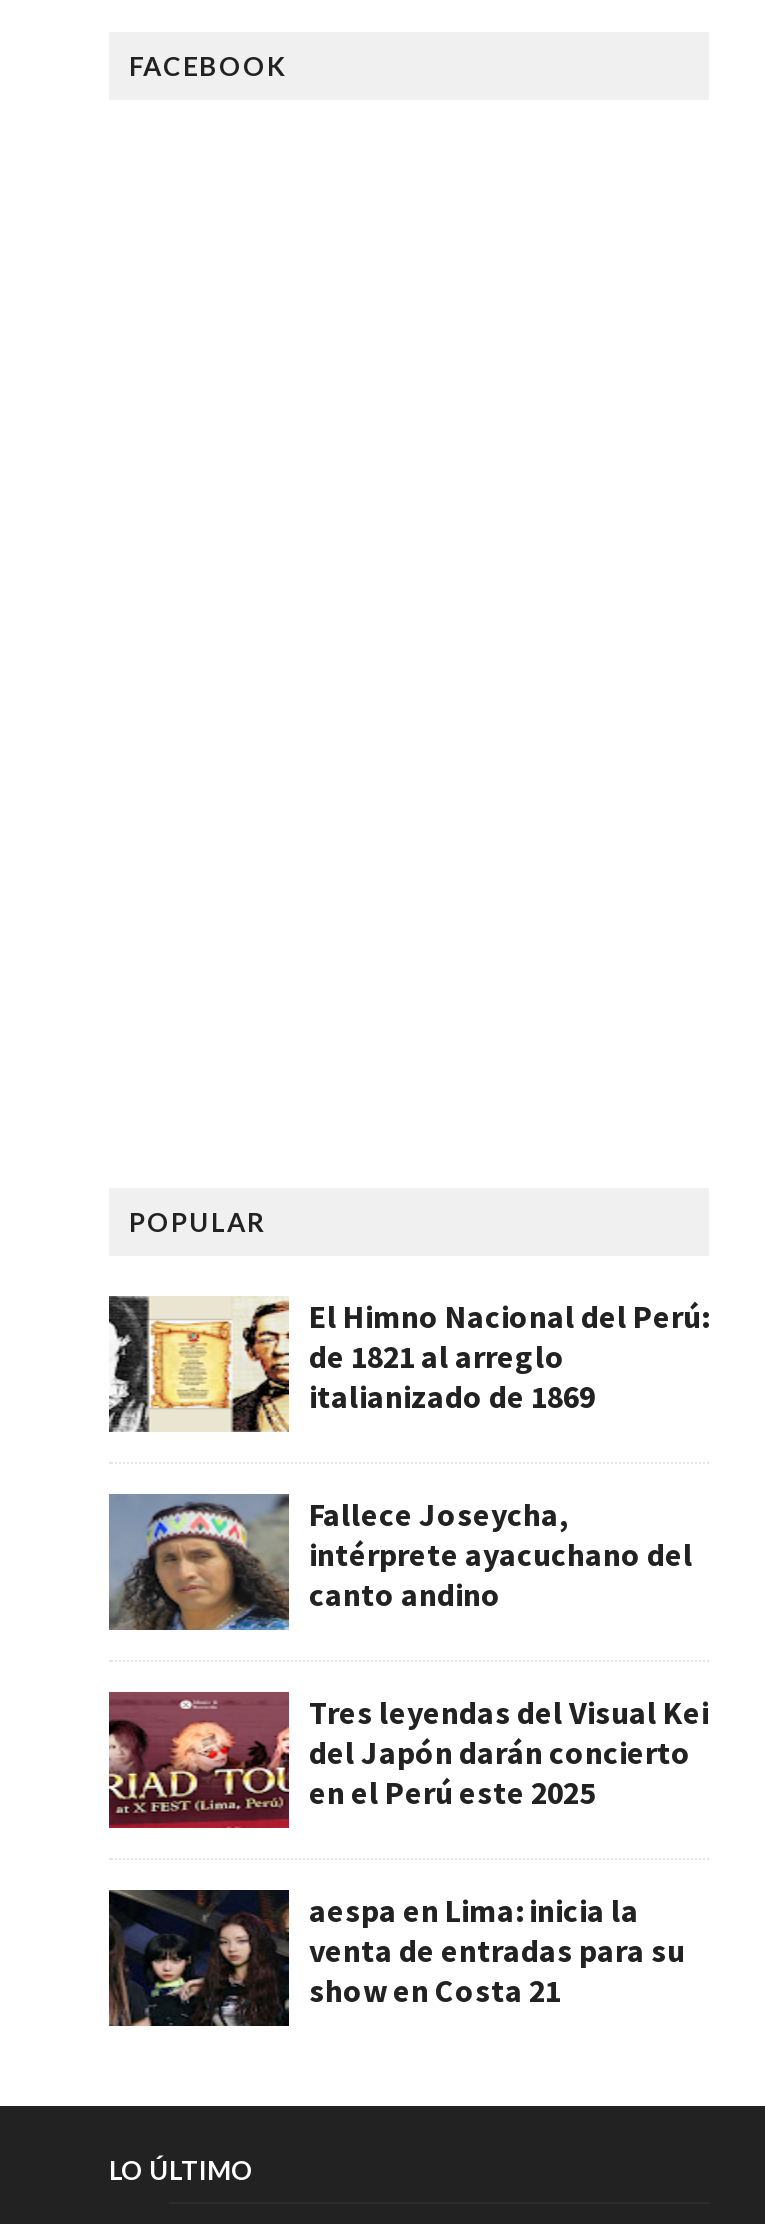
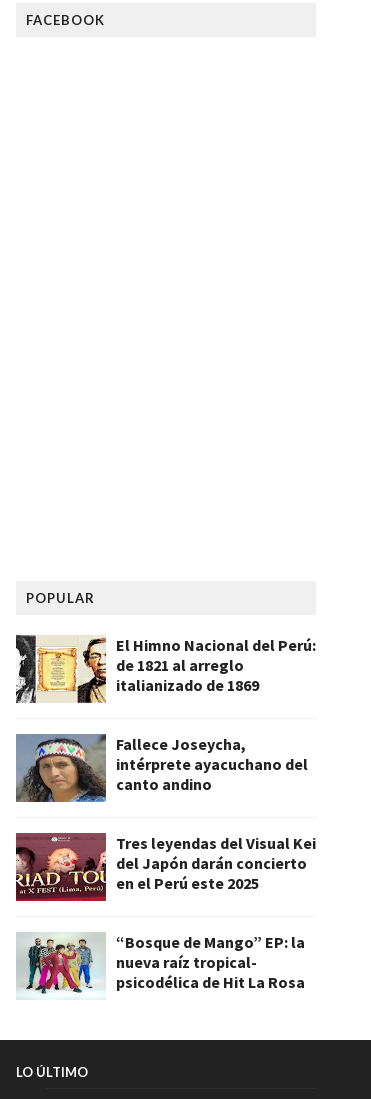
[107,1888,685,2028] [image] | aespa en Lima: inicia la | venta de entradas para su | show en Costa 21 -> [16,932,305,1000] [image] | “Bosque de Mango” EP: la | nueva raíz tropical- | psicodélica de Hit La Rosa

